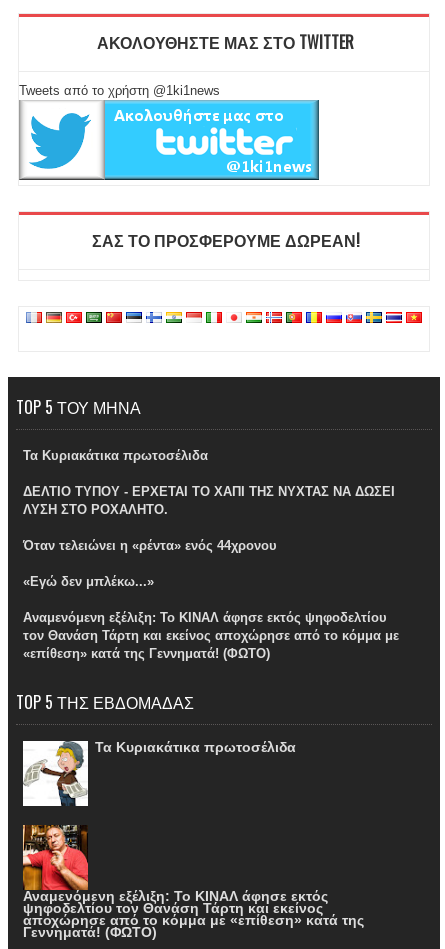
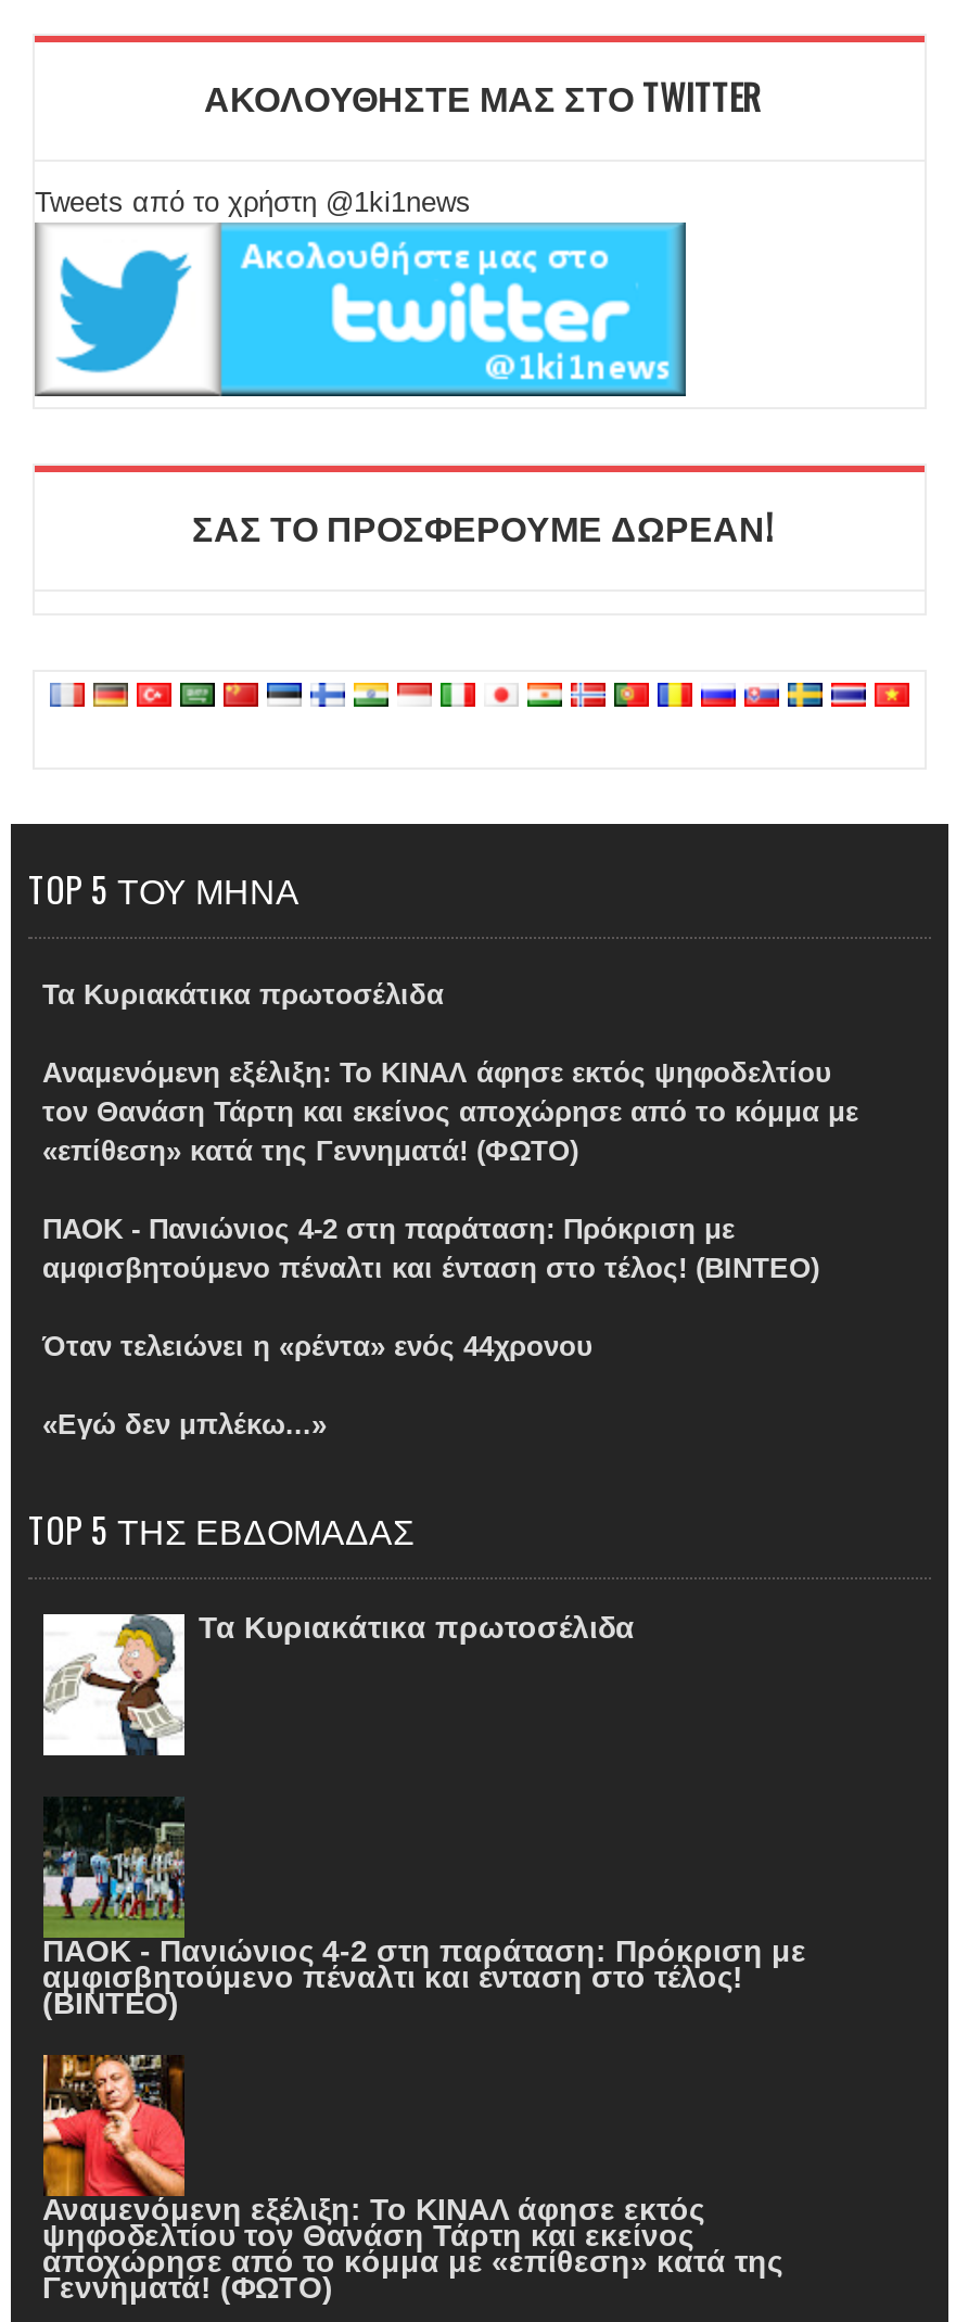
[22,484,394,517] ΔΕΛΤΙΟ ΤΥΠΟΥ - ΕΡΧΕΤΑΙ ΤΟ ΧΑΠΙ ΤΗΣ ΝΥΧΤΑΣ ΝΑ ΔΩΣΕΙ | ΛΥΣΗ ΣΤΟ ΡΟΧΑΛΗΤΟ. -> none
moved [22,538,276,589] -> [42,1330,594,1441]: Όταν τελειώνει η «ρέντα» ενός 44χρονου | «Εγώ δεν μπλέκω...»
moved [22,610,398,661] -> [42,1056,858,1167]: Αναμενόμενη εξέλιξη: Το ΚΙΝΑΛ άφησε εκτός ψηφοδελτίου | τον Θανάση Τάρτη και εκείνος αποχώρησε από το κόμμα με | «επίθεση» κατά της Γεννηματά! (ΦΩΤΟ)
none -> [42,1213,819,1284] ΠΑΟΚ - Πανιώνιος 4-2 στη παράταση: Πρόκριση με | αμφισβητούμενο πέναλτι και ένταση στο τέλος! (ΒΙΝΤΕΟ)
none -> [42,1797,806,2019] [image] | ΠΑΟΚ - Πανιώνιος 4-2 στη παράταση: Πρόκριση με | αμφισβητούμενο πέναλτι και ένταση στο τέλος! | (ΒΙΝΤΕΟ)

